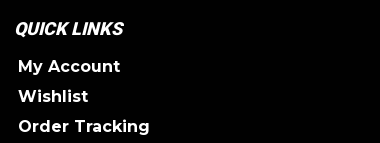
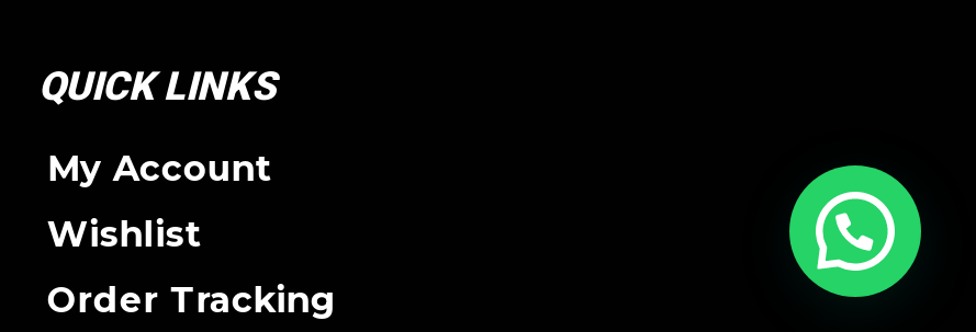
none -> [787,163,923,299] [image]

